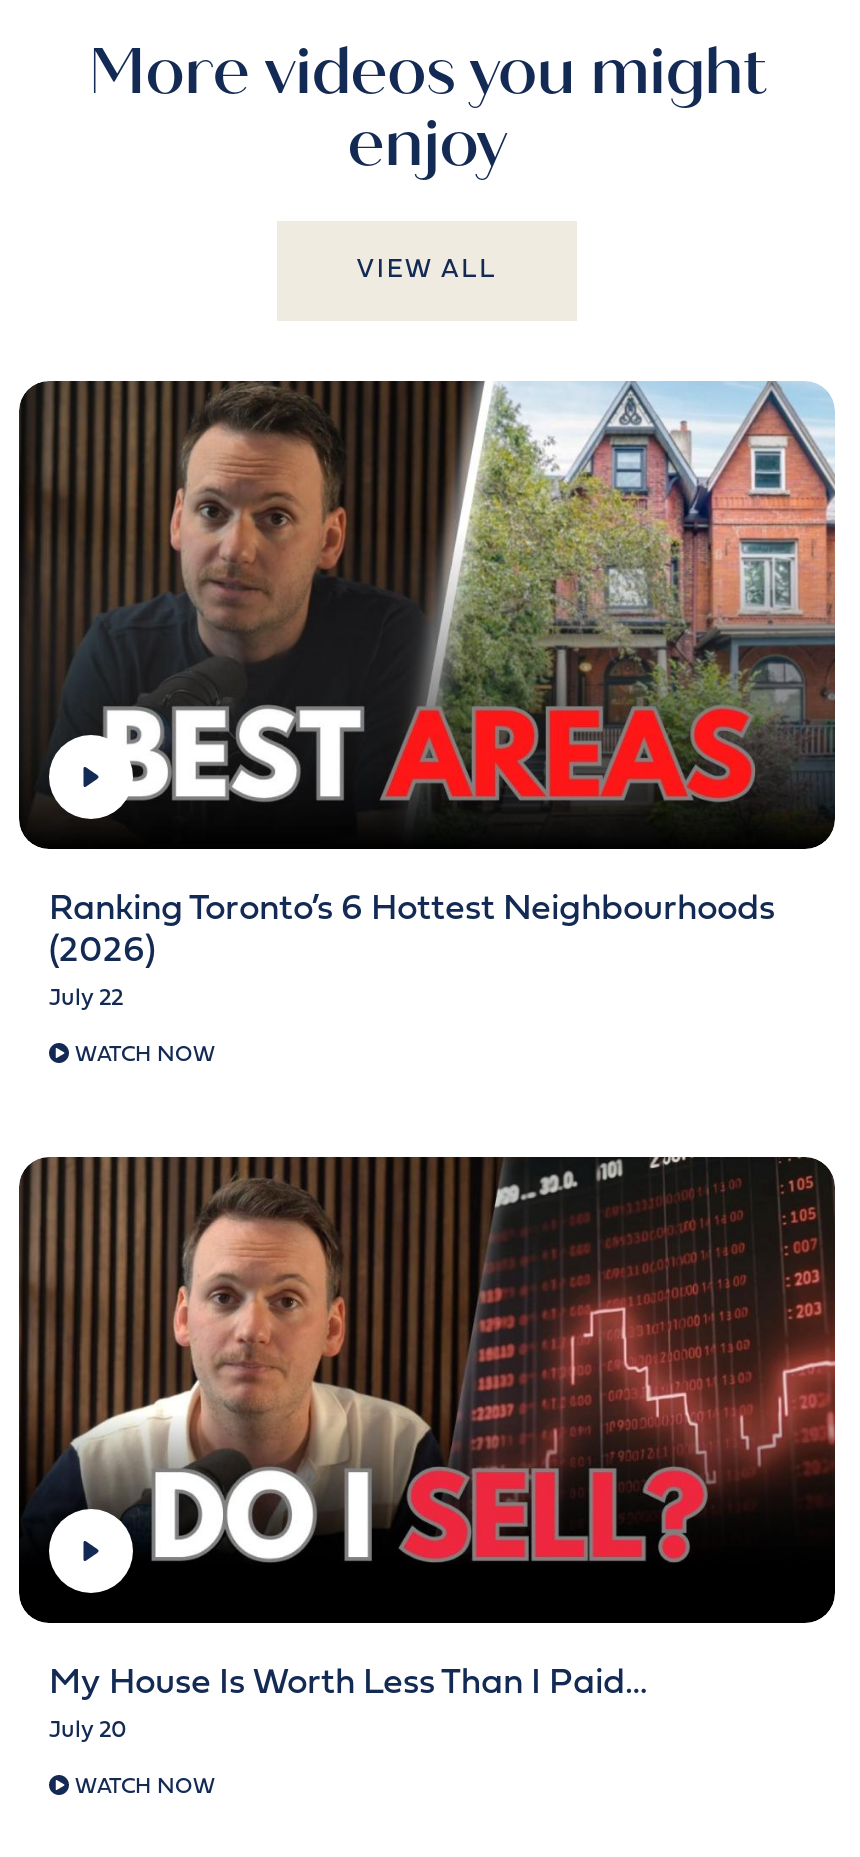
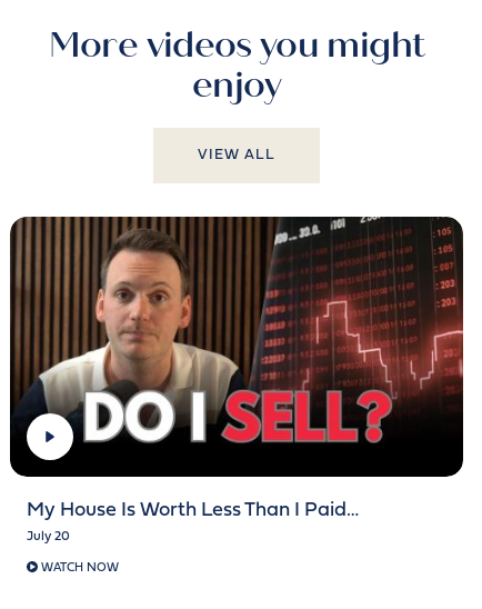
[19,381,837,1066] [image] | Ranking Toronto’s 6 Hottest Neighbourhoods | (2026) | July 22 | WATCH NOW -> none

